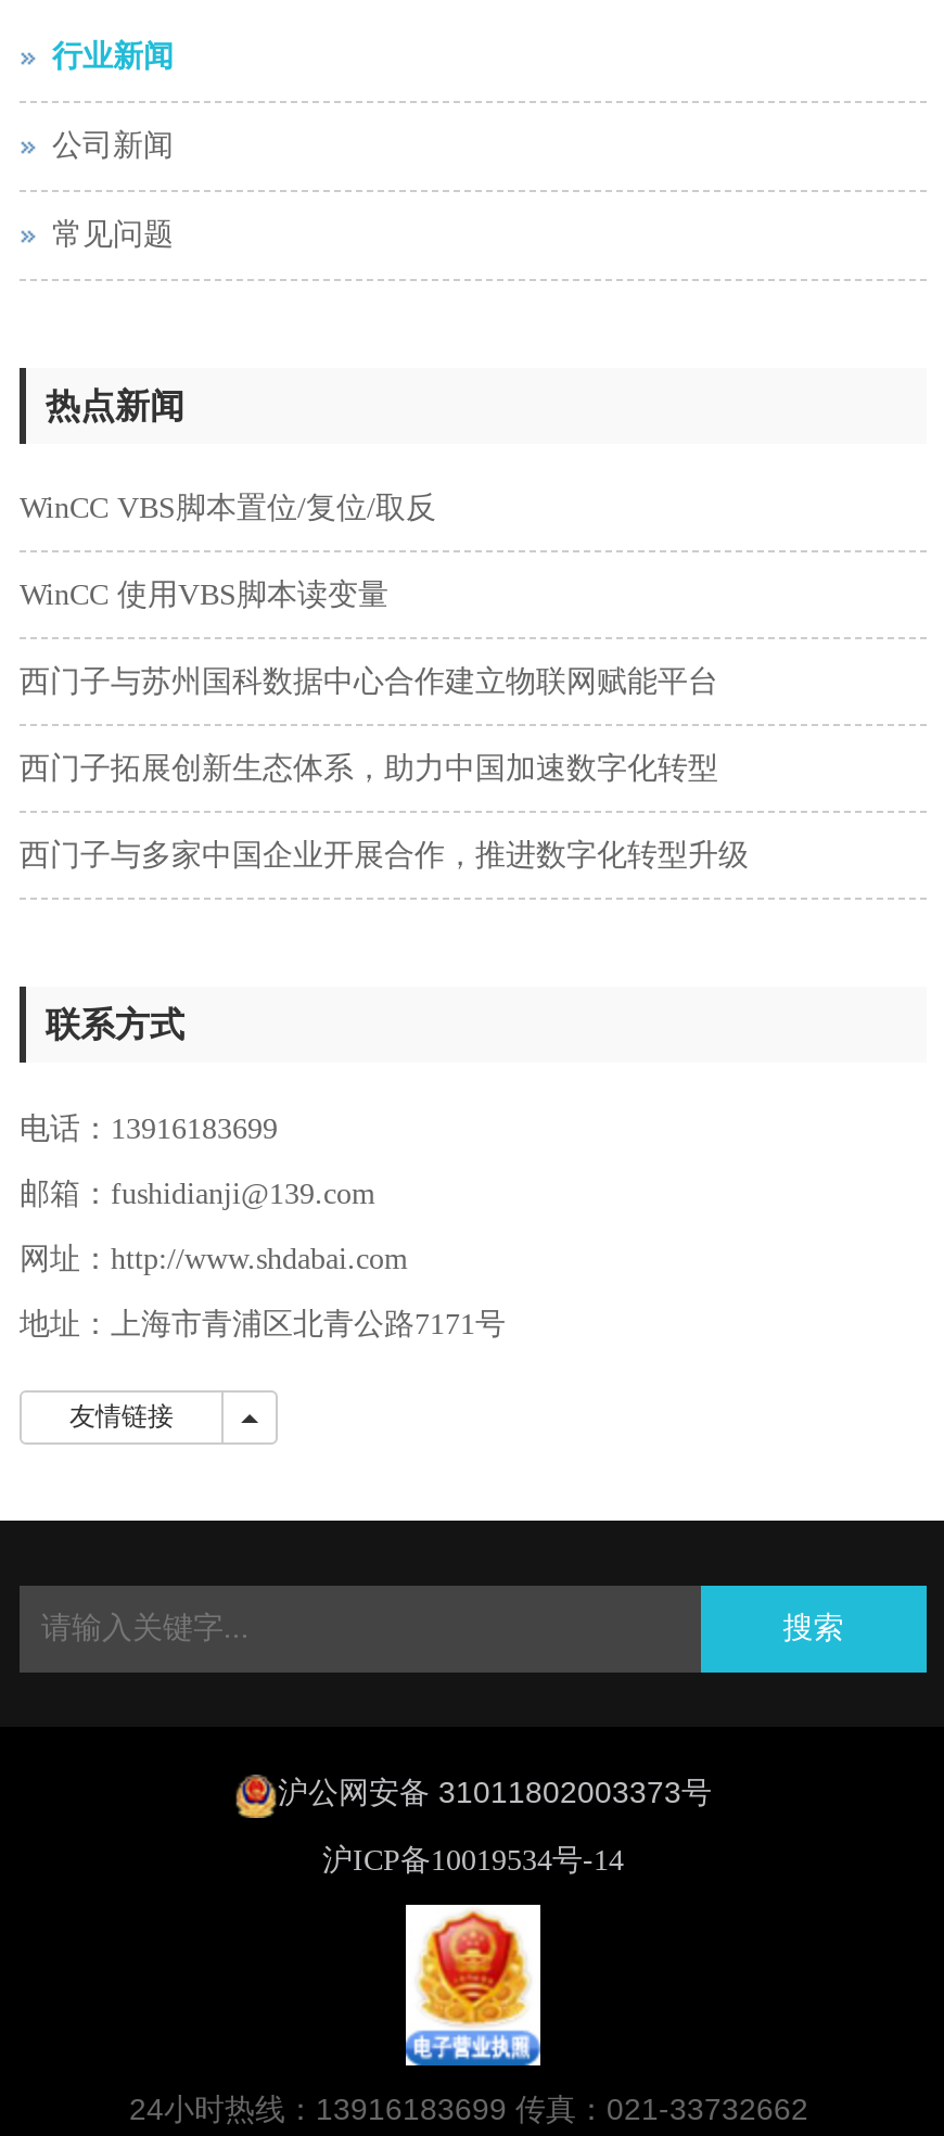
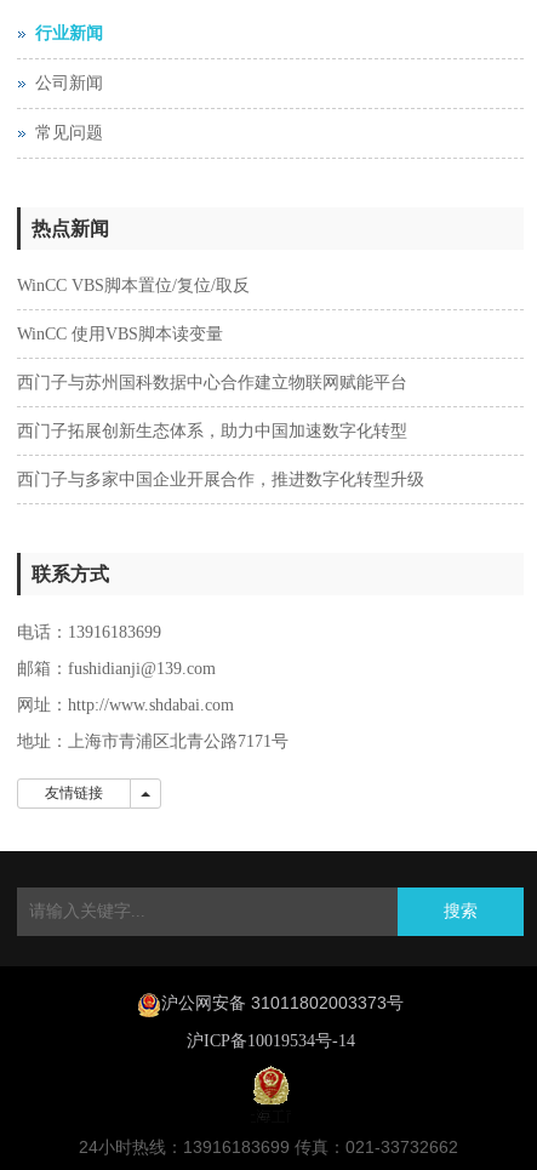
[404,1903,543,2068] [image] -> [233,1066,308,1123] [image]

